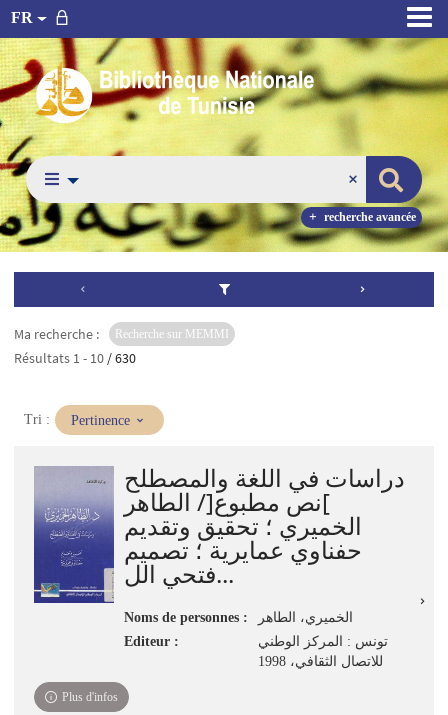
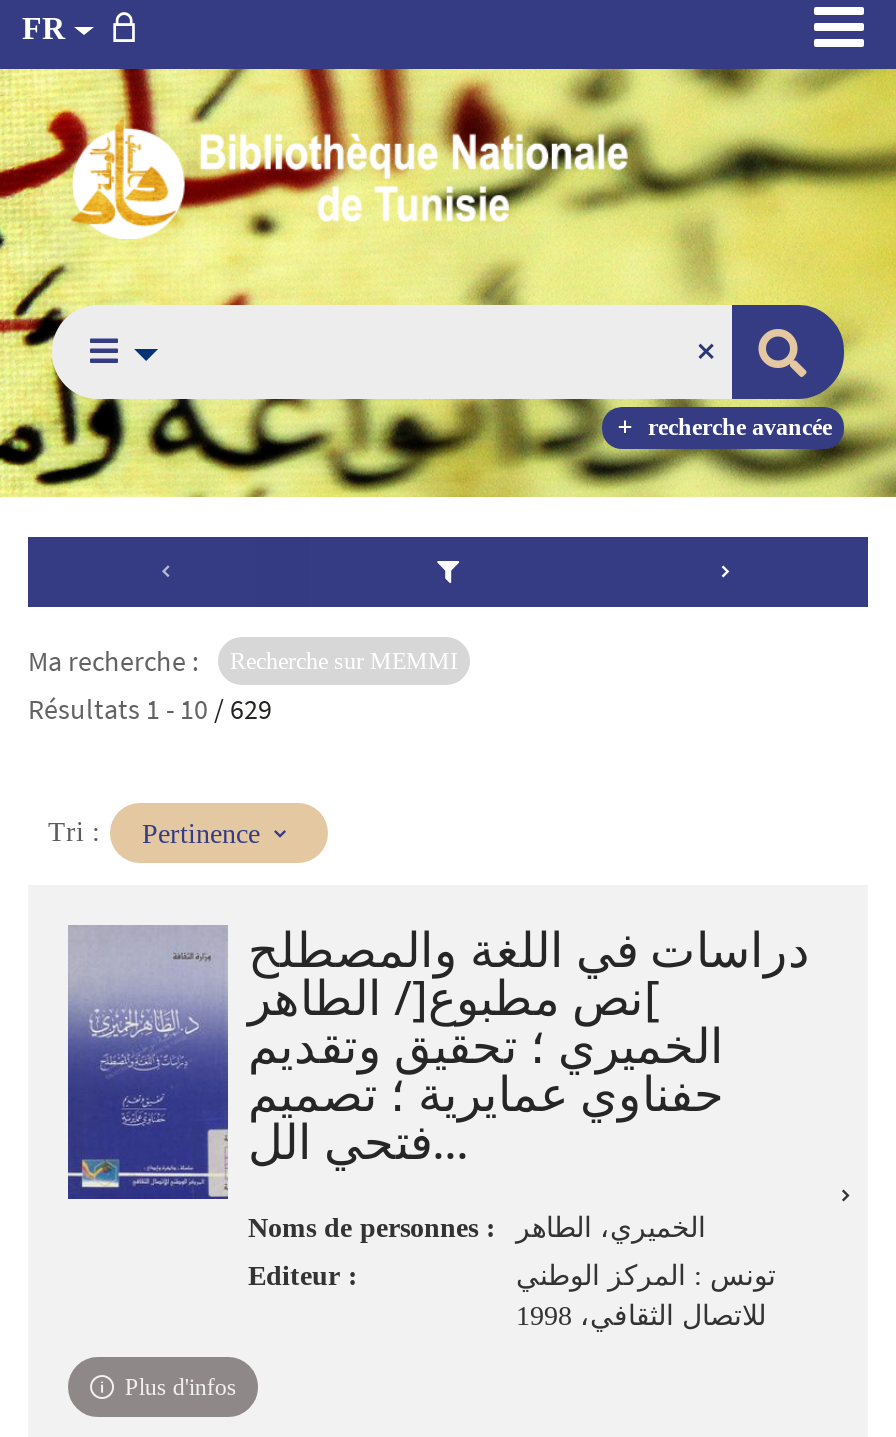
[14,349,136,367] Résultats 1 - 10 / 630 -> [28,691,272,727] Résultats 1 - 10 / 629

